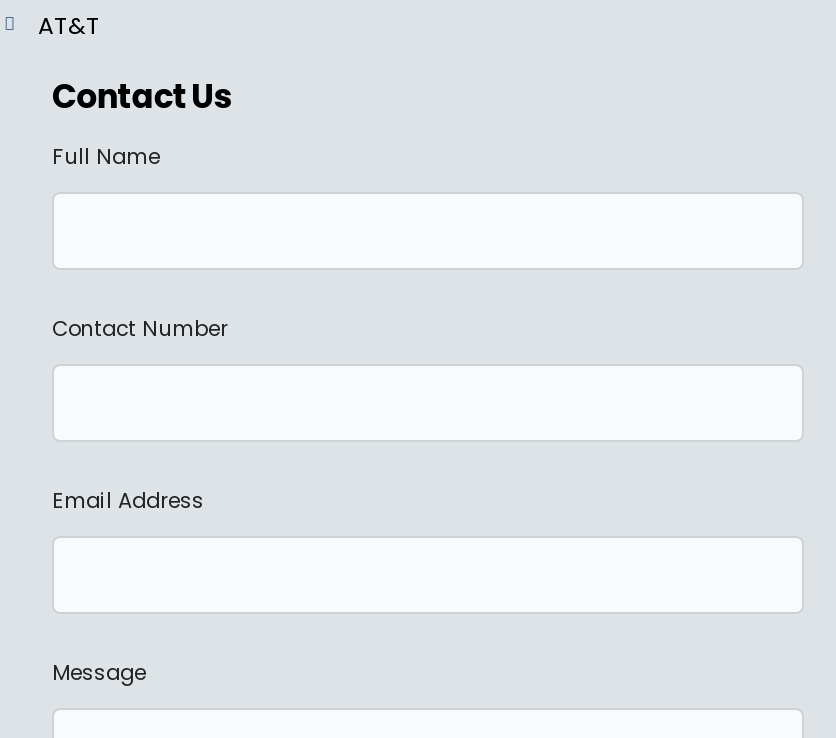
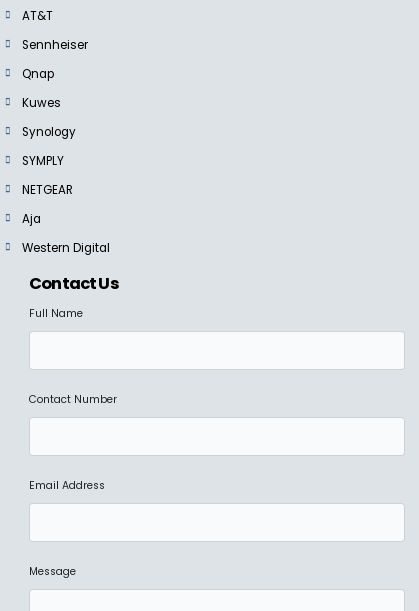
none -> [22,37,110,256] Sennheiser | Qnap | Kuwes | Synology | SYMPLY | NETGEAR | Aja | Western Digital

